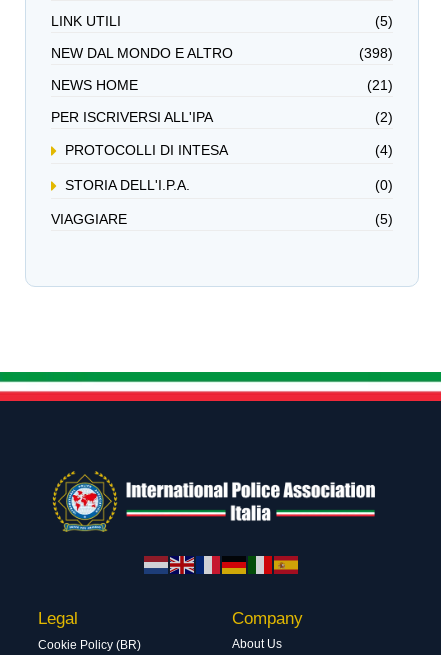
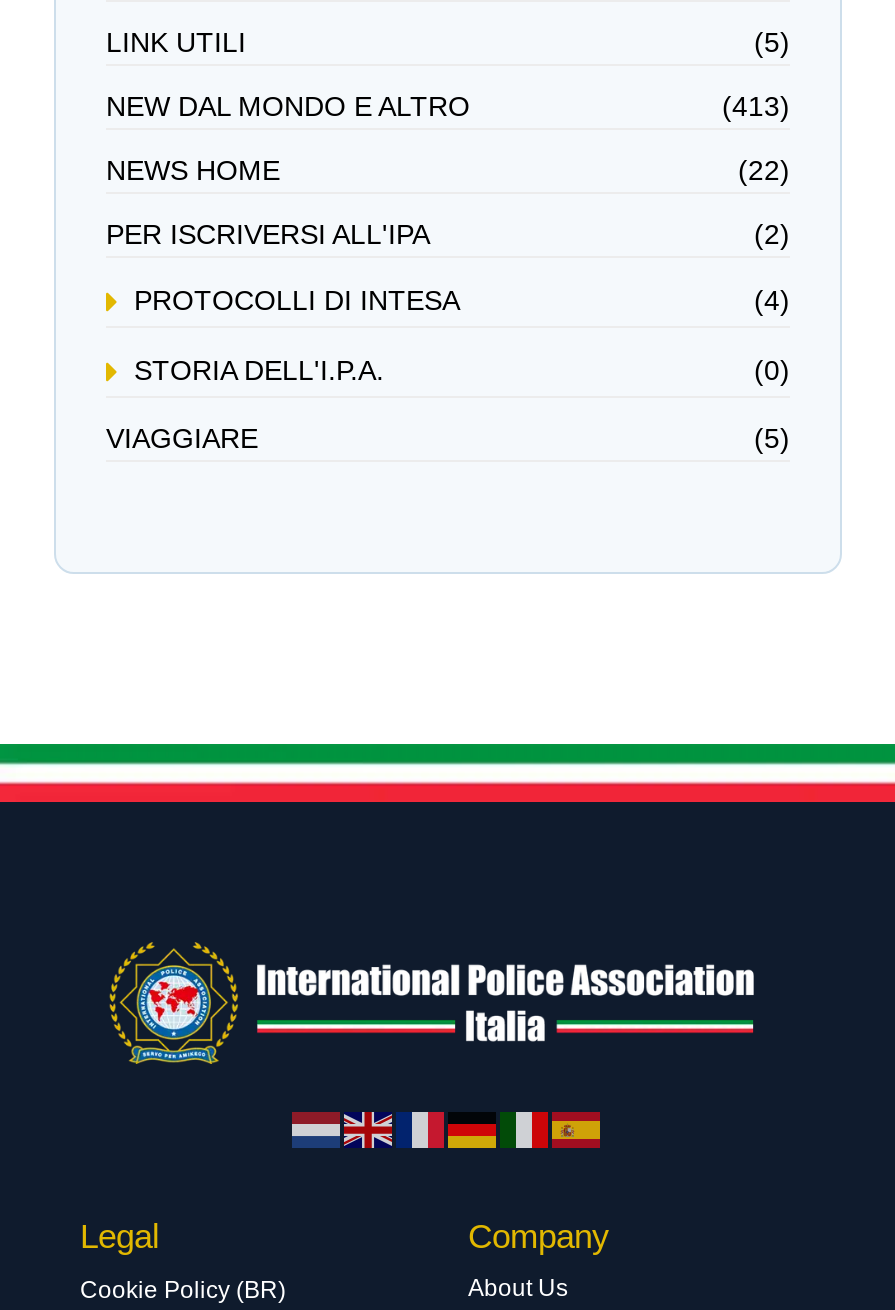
[355,45,393,61] (398) -> [714,90,790,122] (413)
[363,77,393,93] (21) -> [730,154,790,186] (22)

